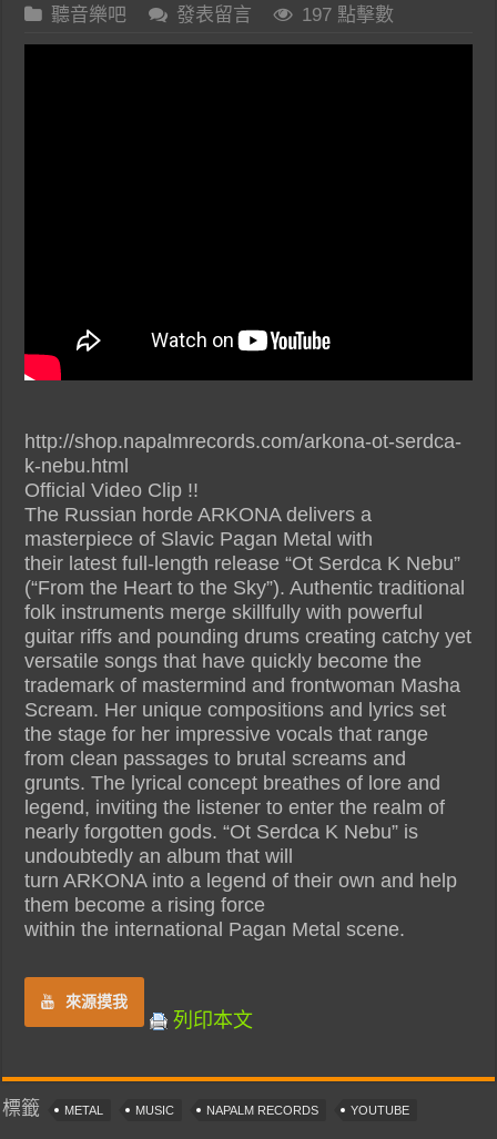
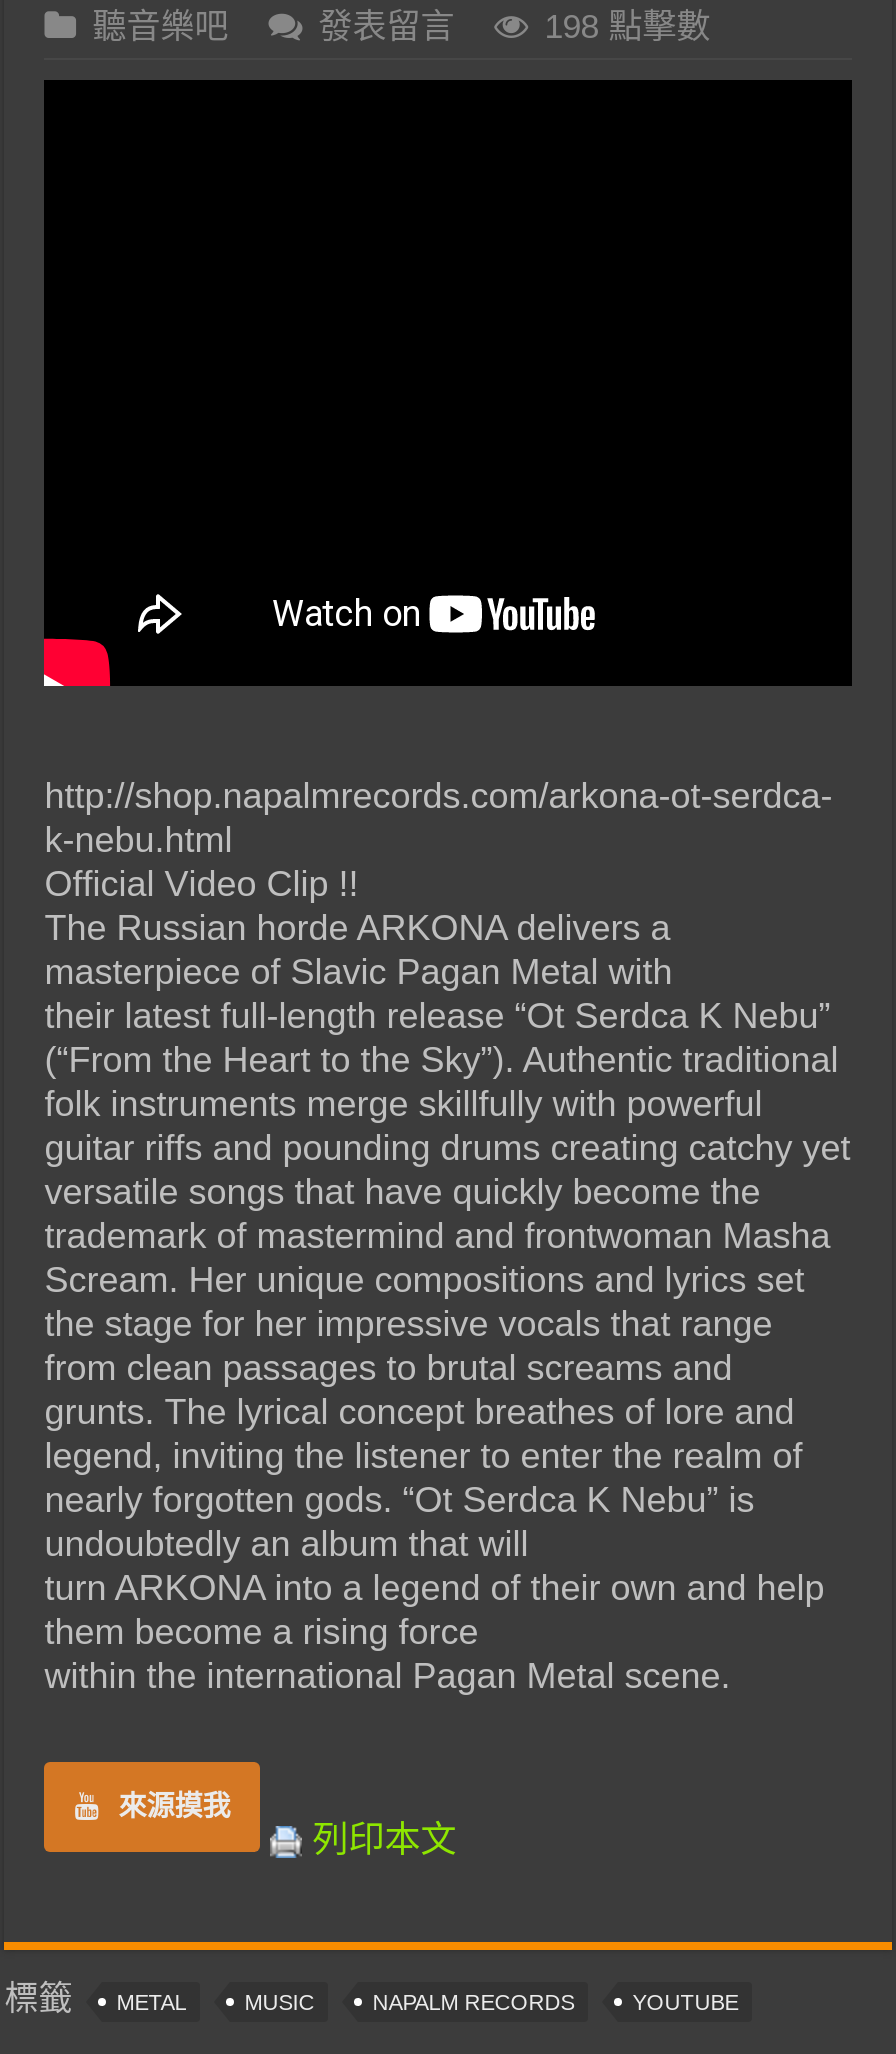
[302,5,394,26] 197 點擊數 -> [544,8,710,46] 198 點擊數

